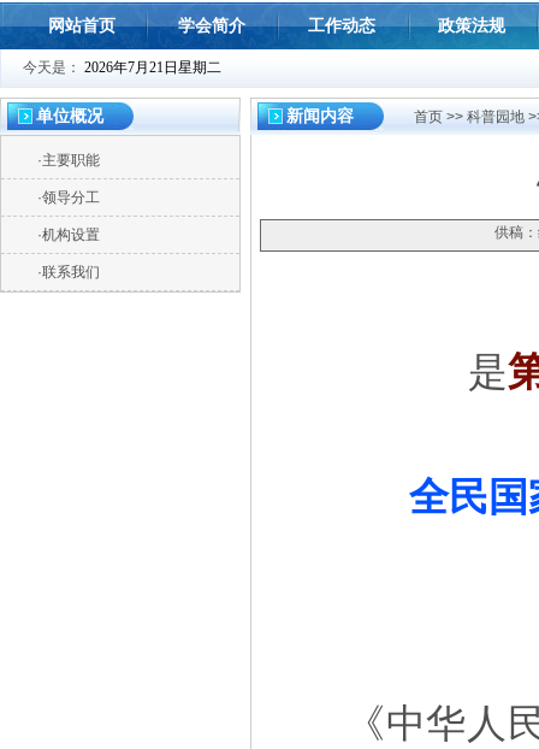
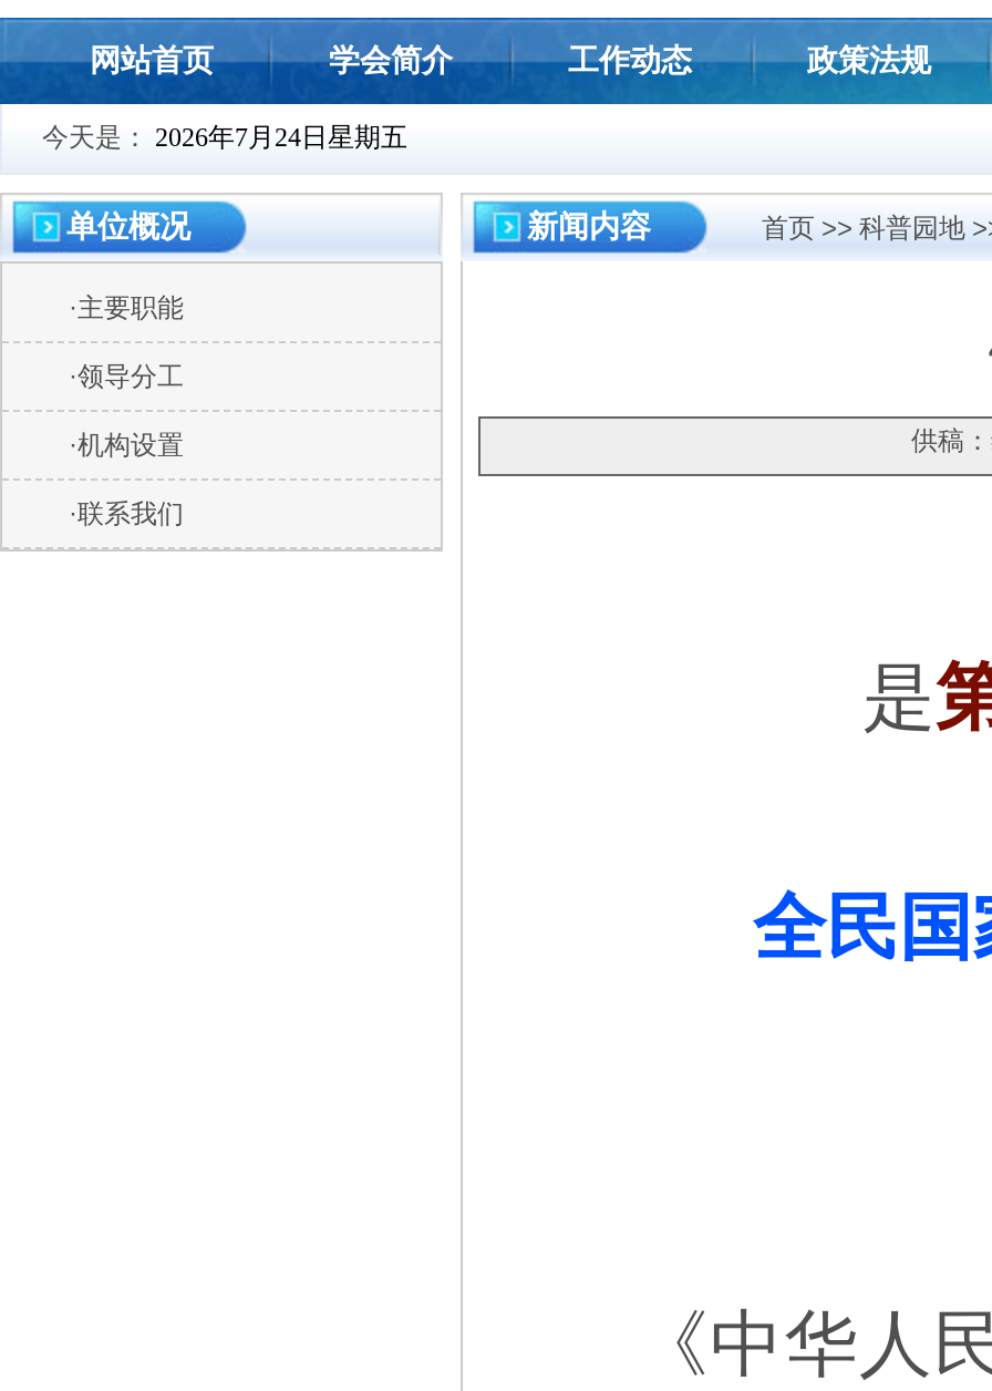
[23,59,221,76] 今天是：2026年7月21日星期二 -> [42,122,407,153] 今天是：2026年7月24日星期五

